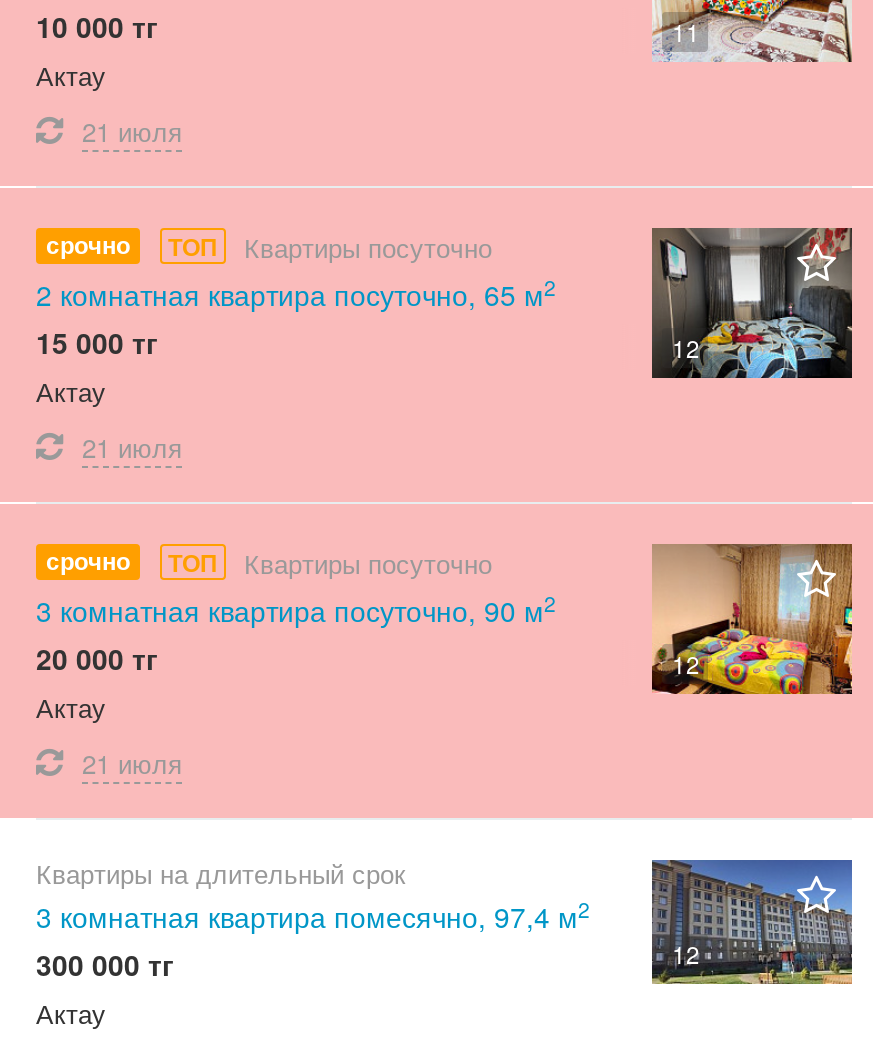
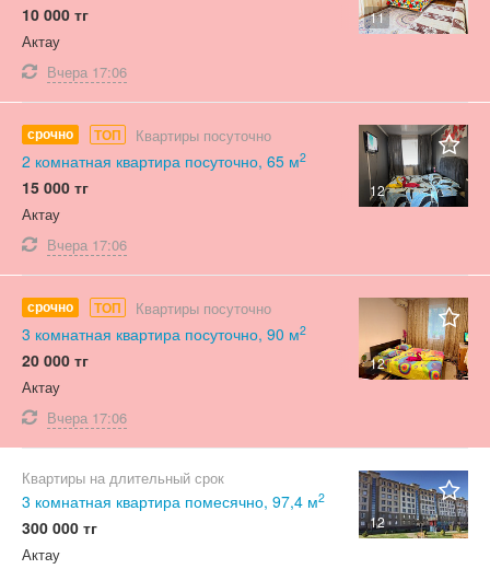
[82,112,182,150] 21 июля -> [47,61,127,82] Вчера 17:06
[82,428,182,466] 21 июля -> [47,234,127,255] Вчера 17:06
[82,744,182,782] 21 июля -> [47,407,127,428] Вчера 17:06

